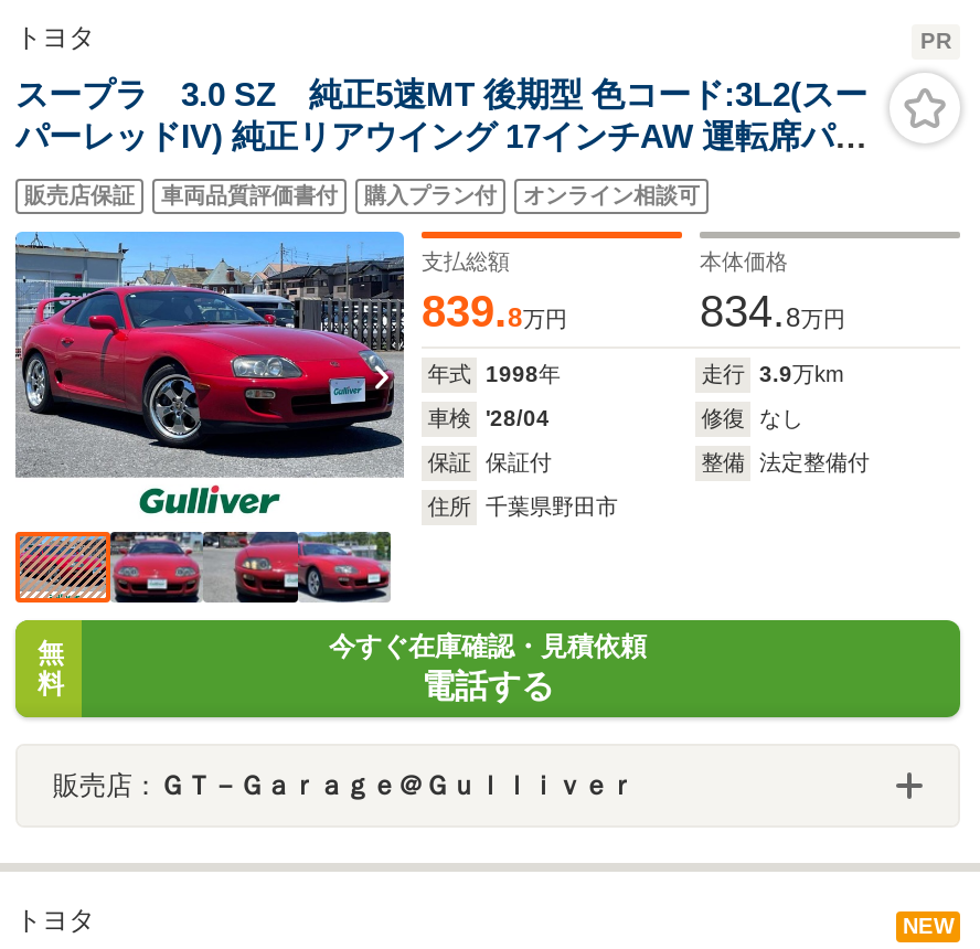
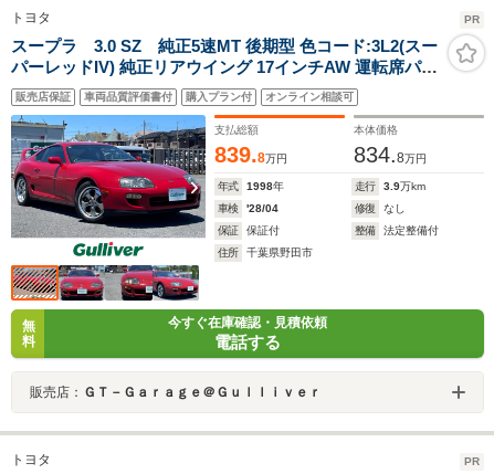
[903,914,954,938] NEW -> [464,455,480,468] PR

